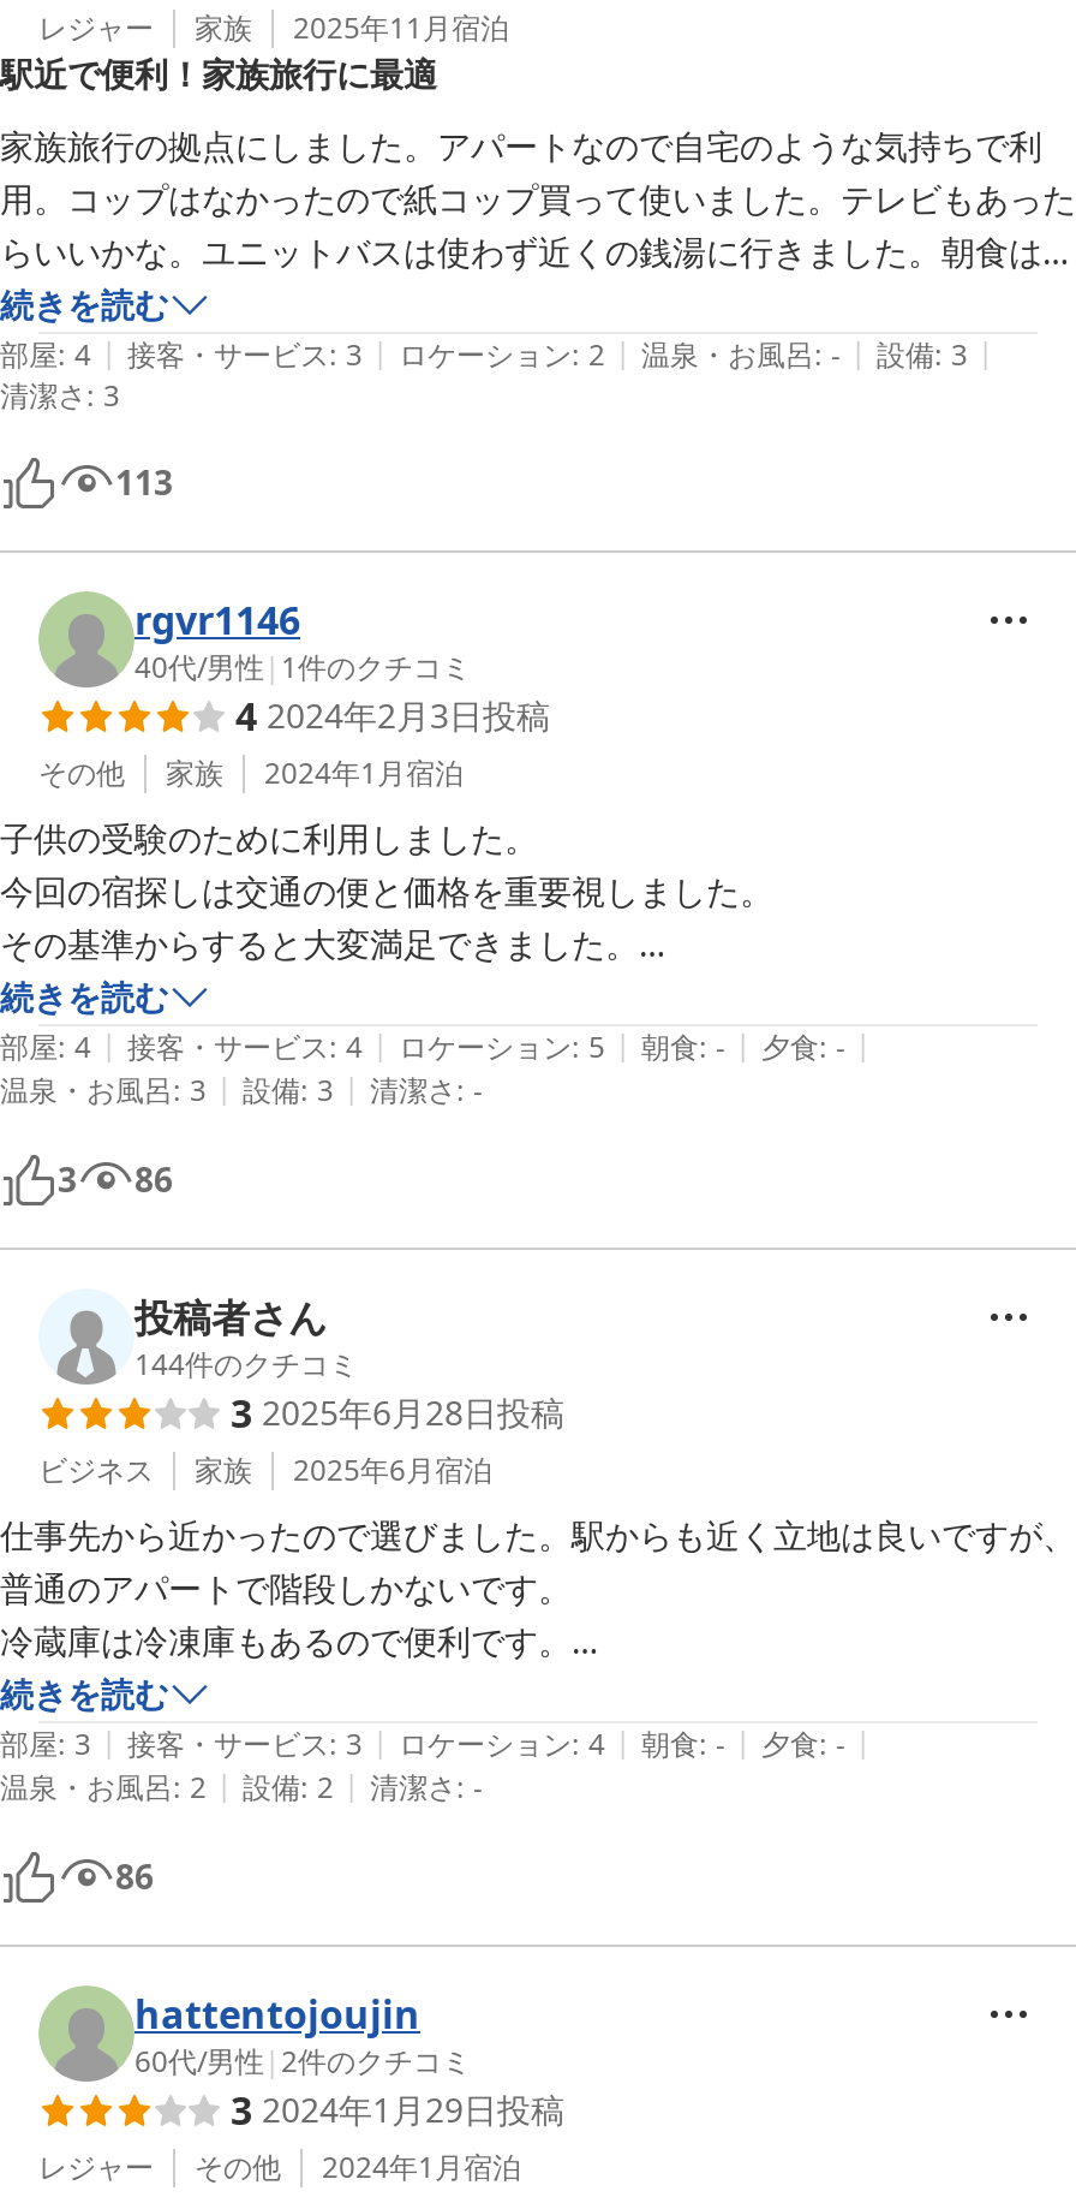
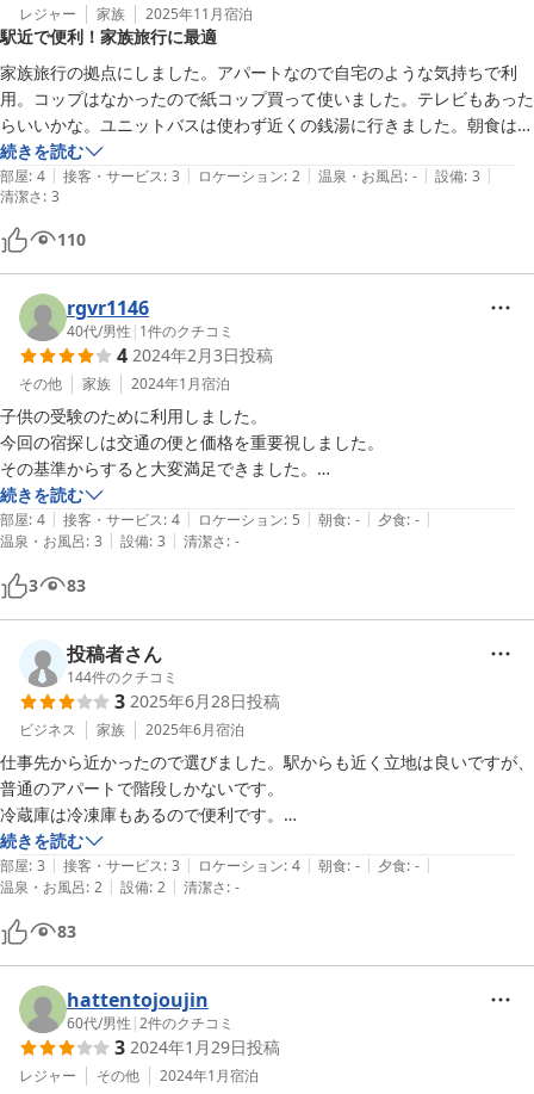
[115,459,173,505] 113 -> [57,228,86,251] 110
[58,1156,173,1202] 3 86 -> [29,574,86,597] 3 83
[115,1853,154,1899] 86 -> [57,920,76,942] 83

